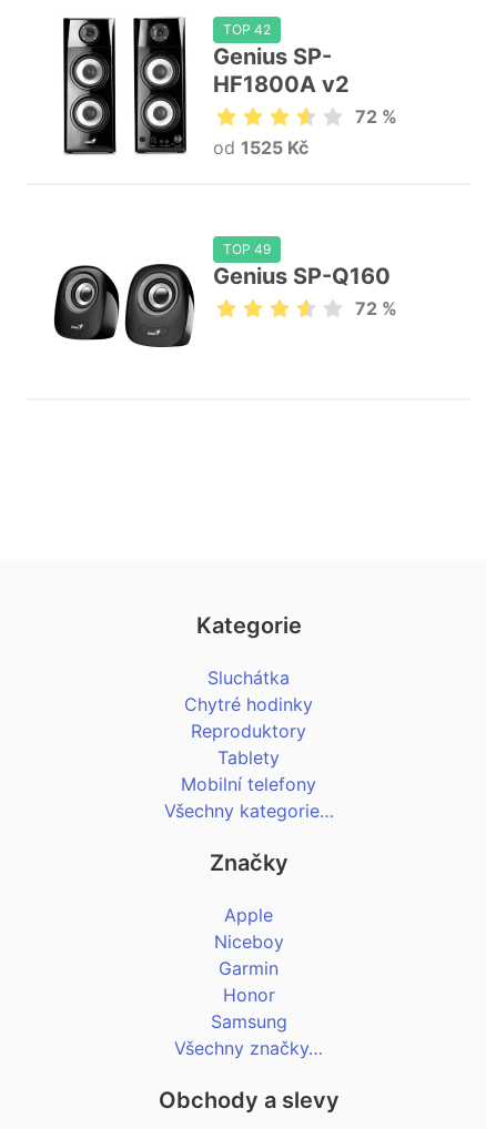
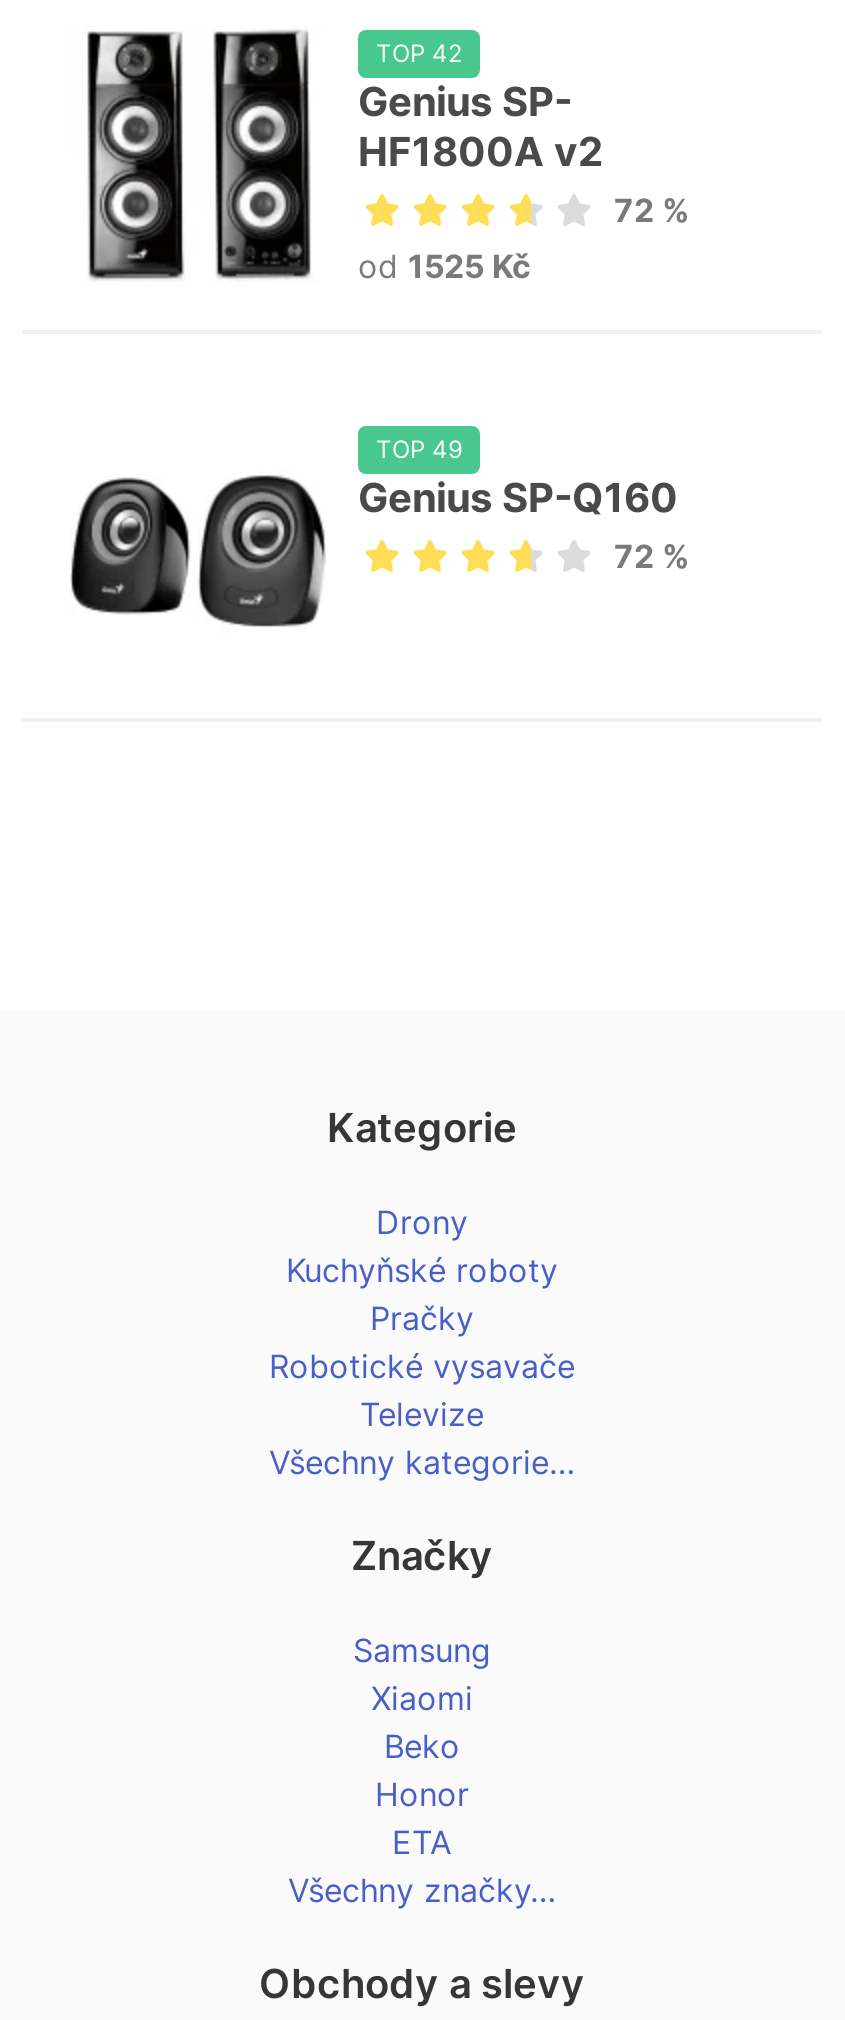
[181,667,316,796] Sluchátka | Chytré hodinky | Reproduktory | Tablety | Mobilní telefony -> [269,1203,575,1435] Drony | Kuchyňské roboty | Pračky | Robotické vysavače | Televize
[214,904,283,980] Apple | Niceboy | Garmin -> [353,1631,491,1767] Samsung | Xiaomi | Beko
[210,1011,287,1033] Samsung -> [392,1823,452,1863] ETA

